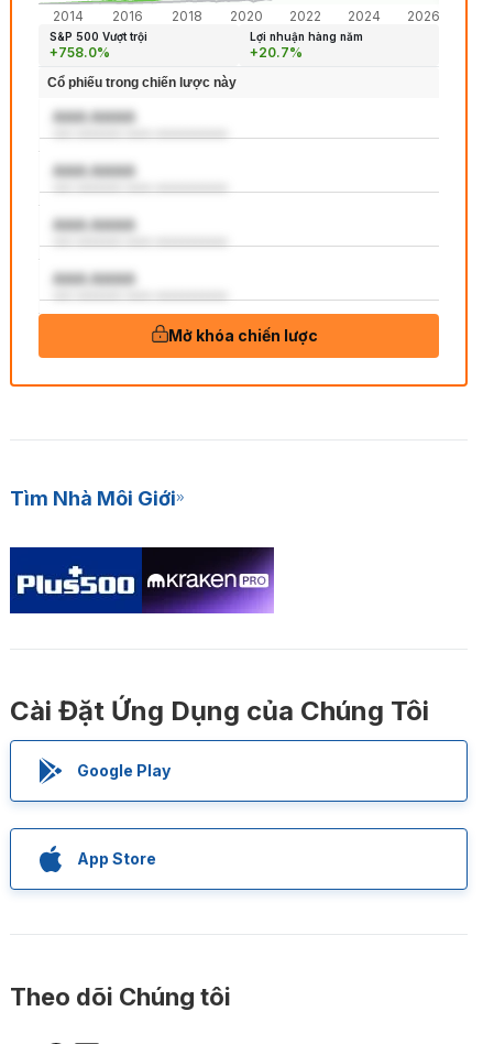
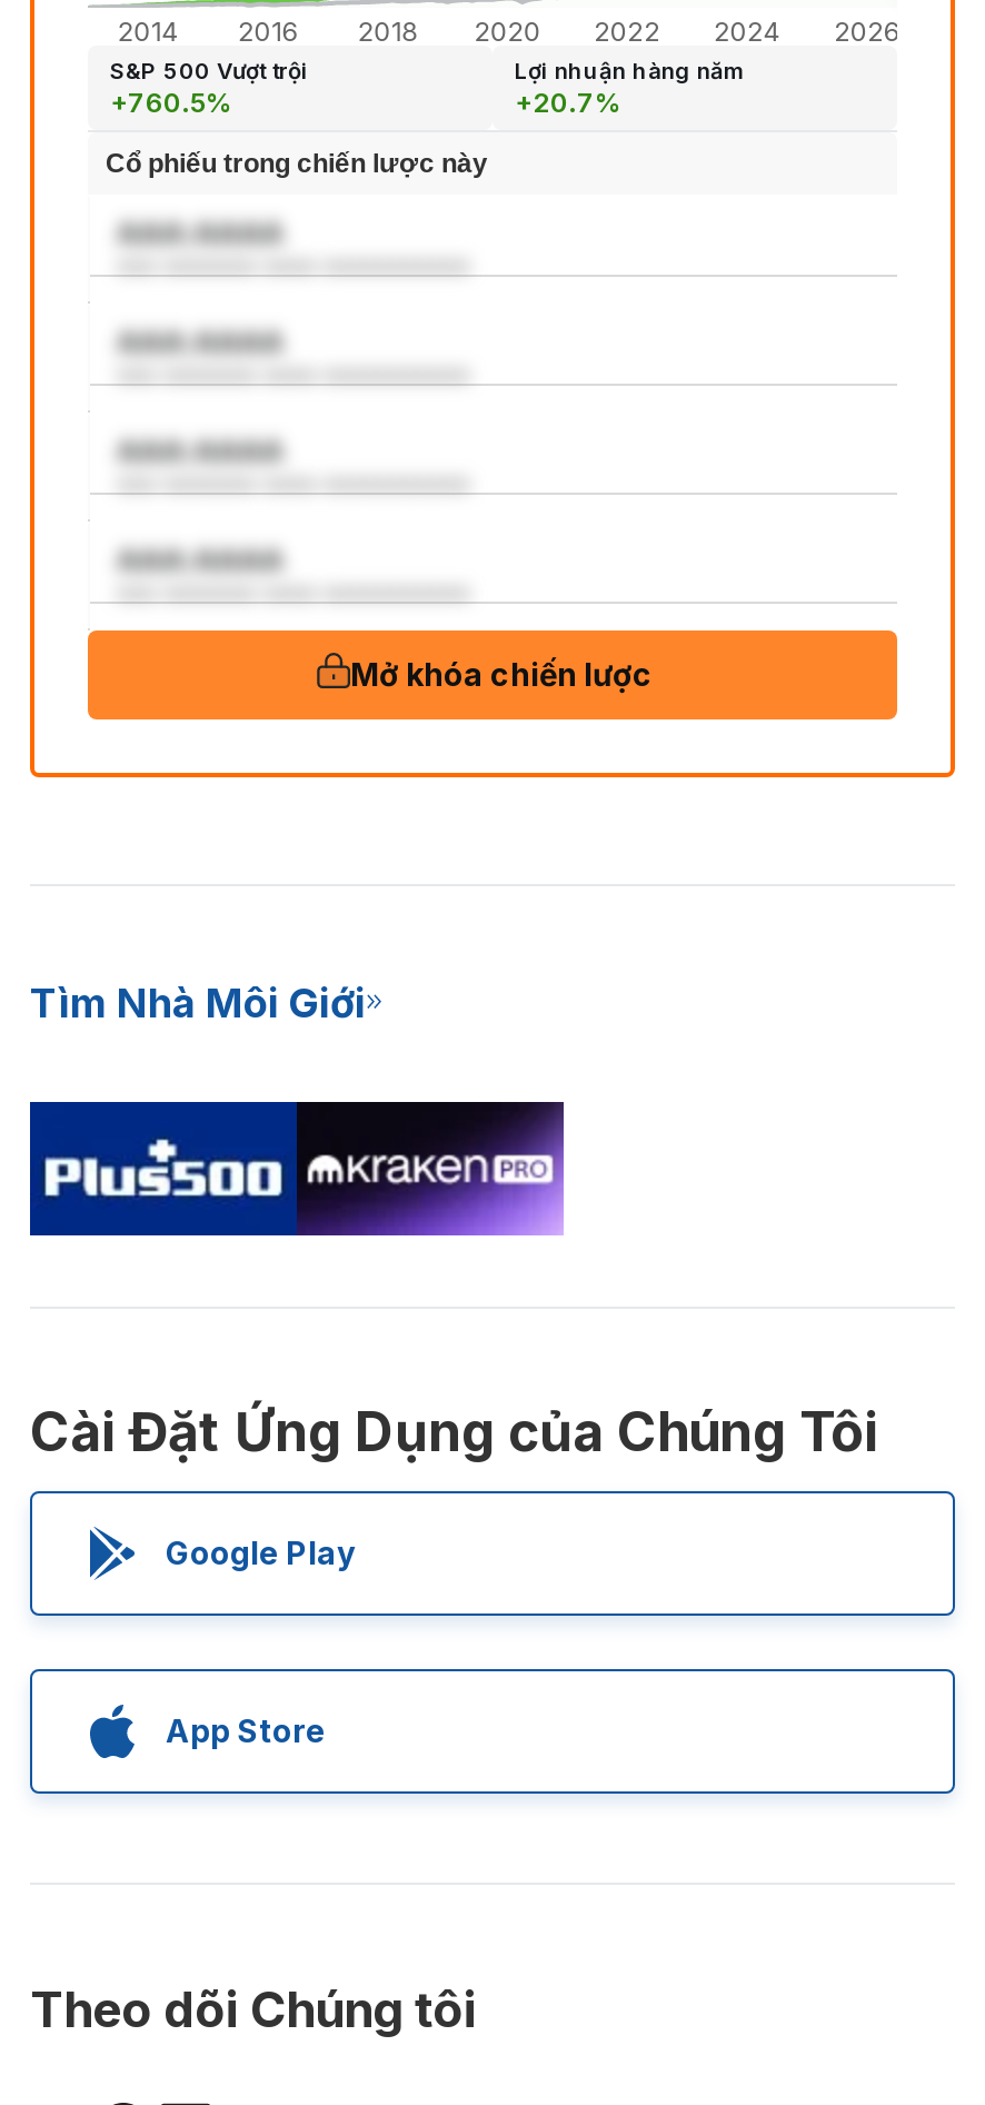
[50,44,110,60] +758.0% -> [110,85,232,119] +760.5%

